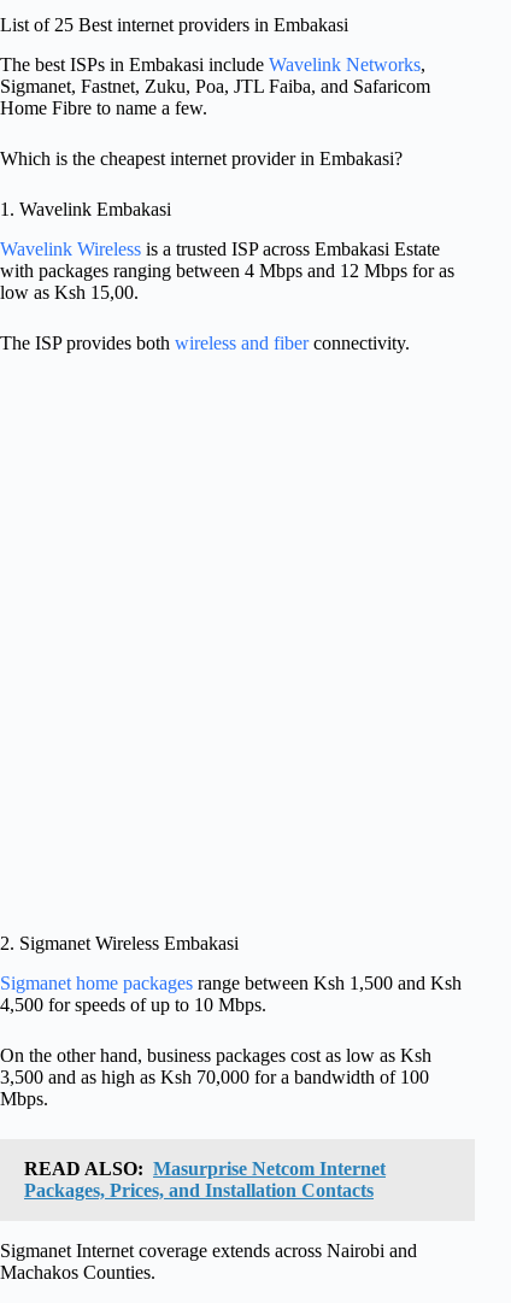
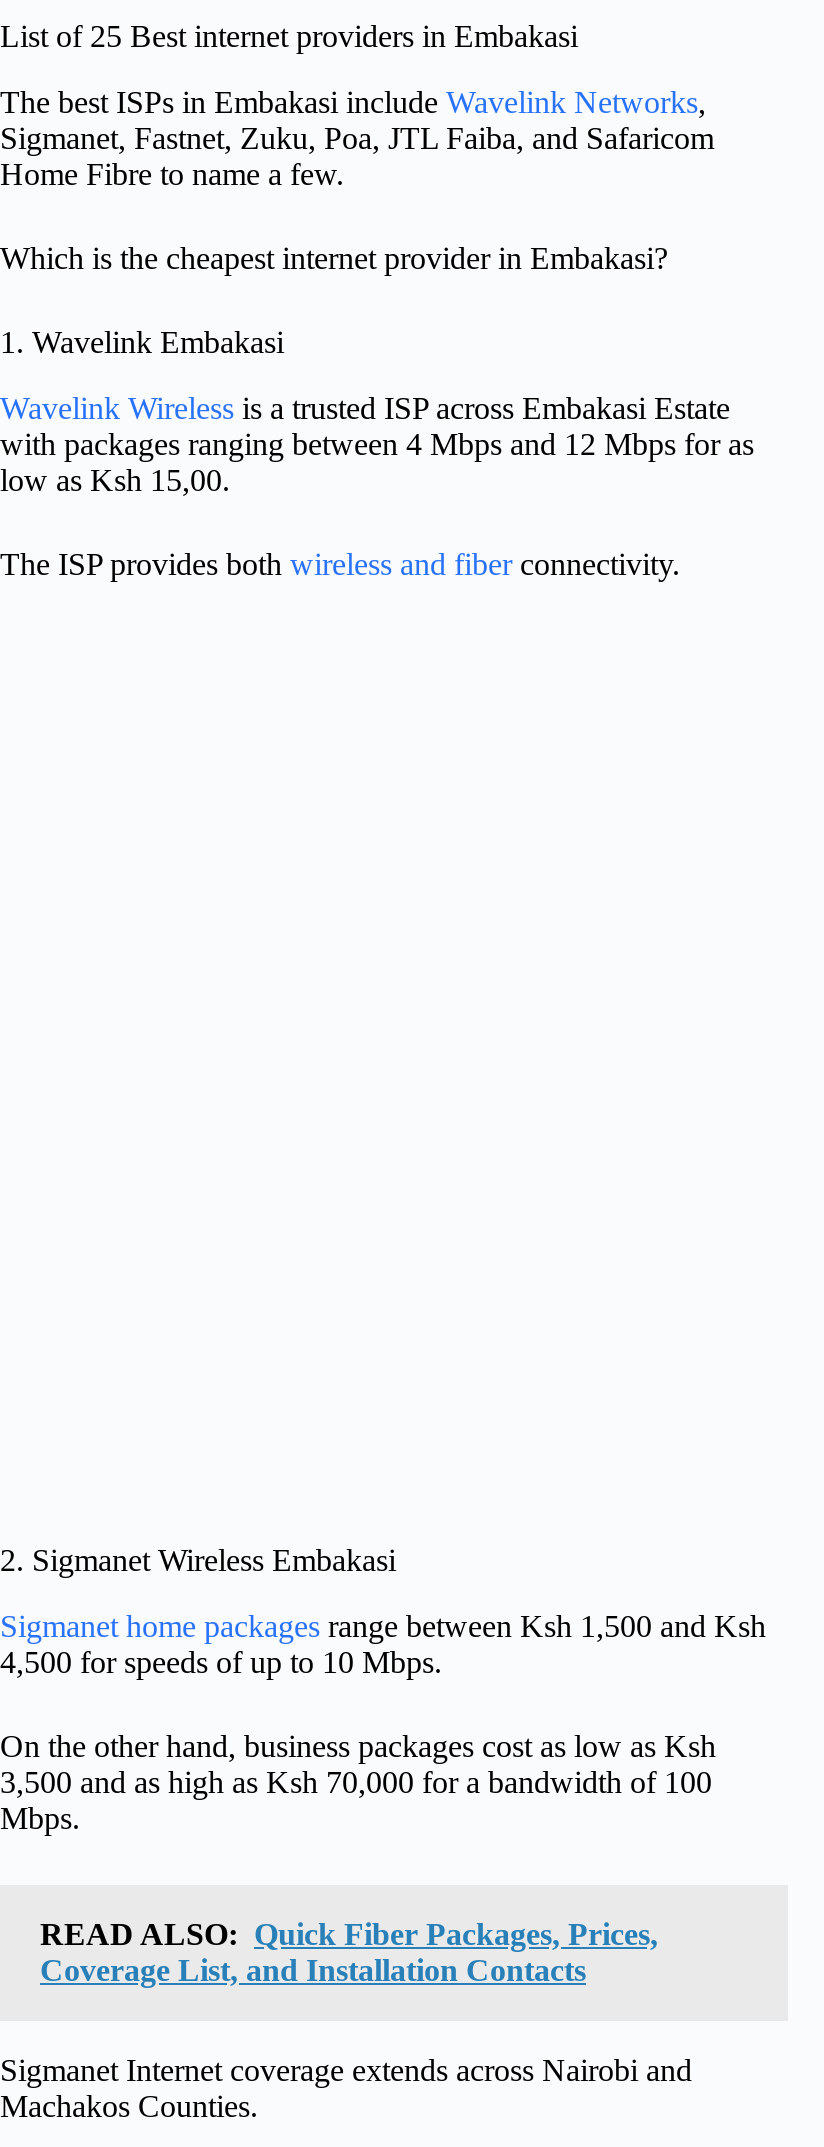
[24,1158,386,1200] READ ALSO: Masurprise Netcom Internet | Packages, Prices, and Installation Contacts -> [40,1916,658,1986] READ ALSO: Quick Fiber Packages, Prices, | Coverage List, and Installation Contacts

